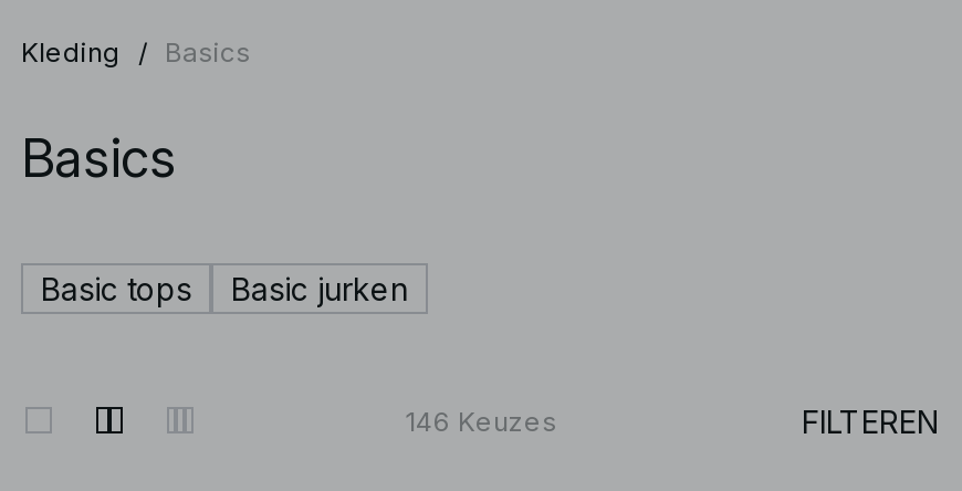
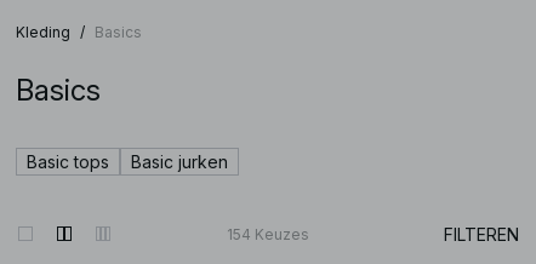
[405,404,557,437] 146 Keuzes -> [227,225,309,243] 154 Keuzes

